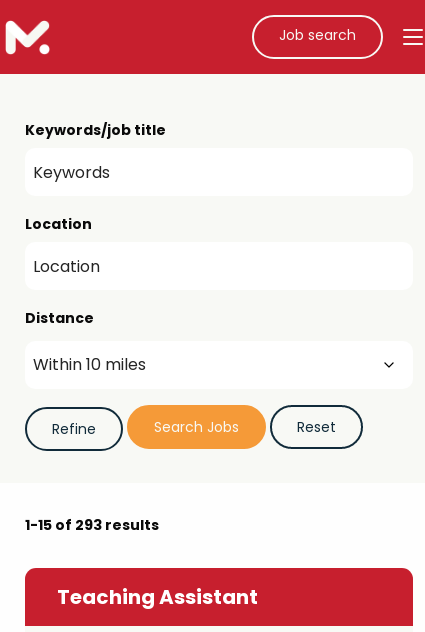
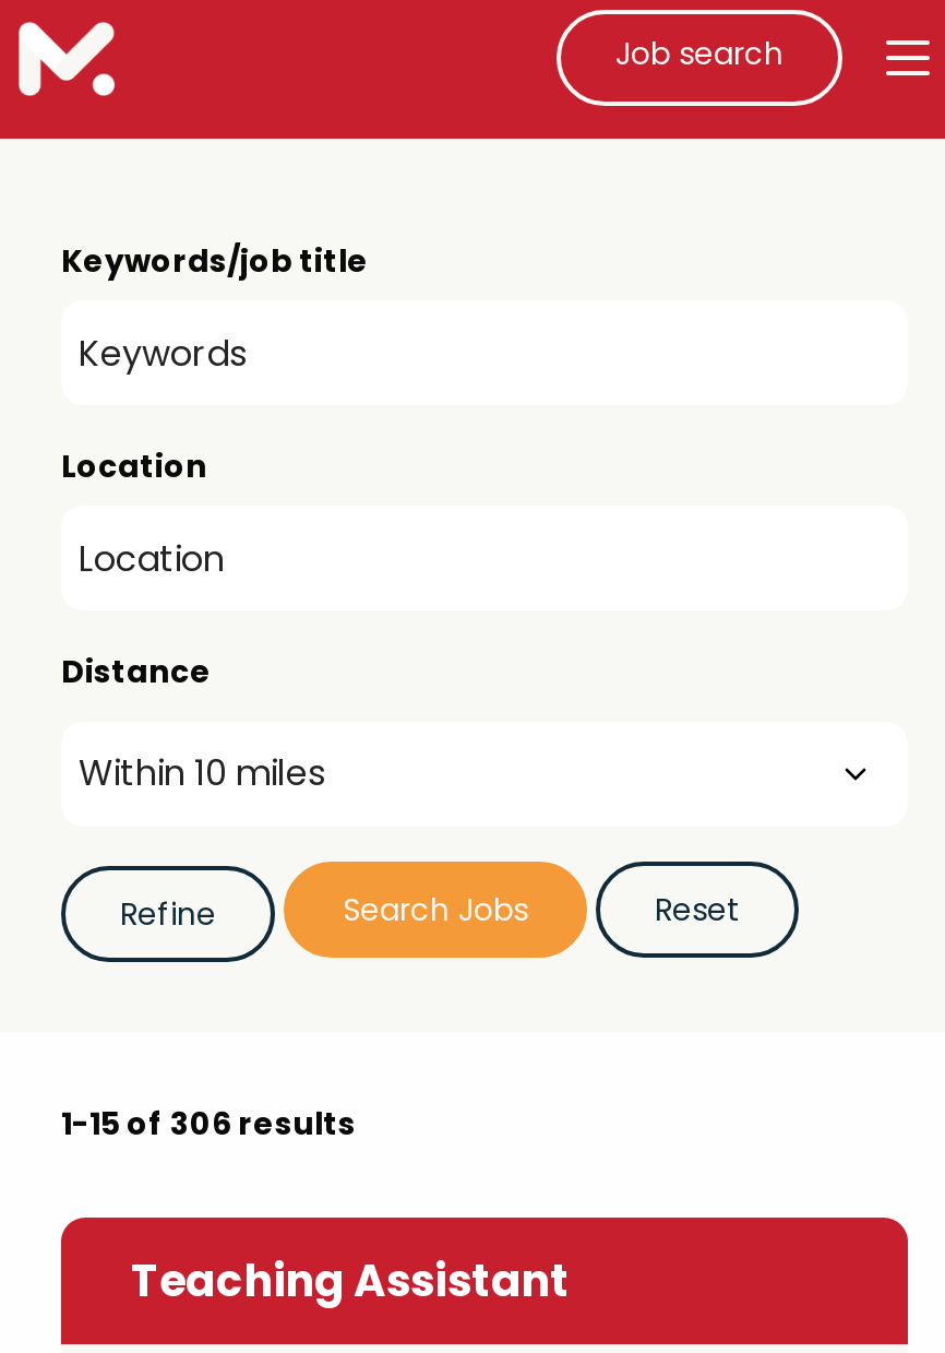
[25,515,159,535] 1-15 of 293 results -> [61,1102,356,1146] 1-15 of 306 results

